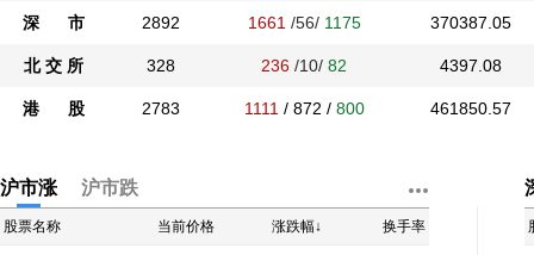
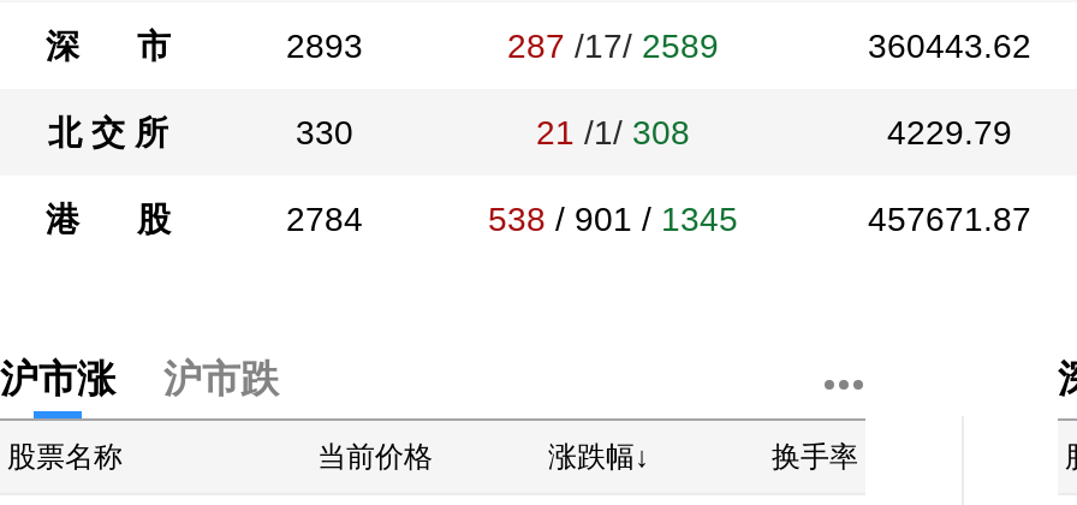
[142,13,180,32] 2892 -> [286,26,363,65] 2893
[247,13,361,32] 1661 /56/ 1175 -> [507,26,719,65] 287 /17/ 2589
[430,13,511,32] 370387.05 -> [868,26,1031,65] 360443.62
[147,56,175,75] 328 -> [296,113,353,151] 330
[261,56,347,75] 236 /10/ 82 -> [536,113,690,151] 21 /1/ 308
[440,56,502,75] 4397.08 -> [887,113,1012,151] 4229.79
[142,99,180,118] 2783 -> [286,200,363,238] 2784
[244,99,364,118] 1111 / 872 / 800 -> [488,200,738,238] 538 / 901 / 1345
[430,99,511,118] 461850.57 -> [868,200,1031,238] 457671.87

